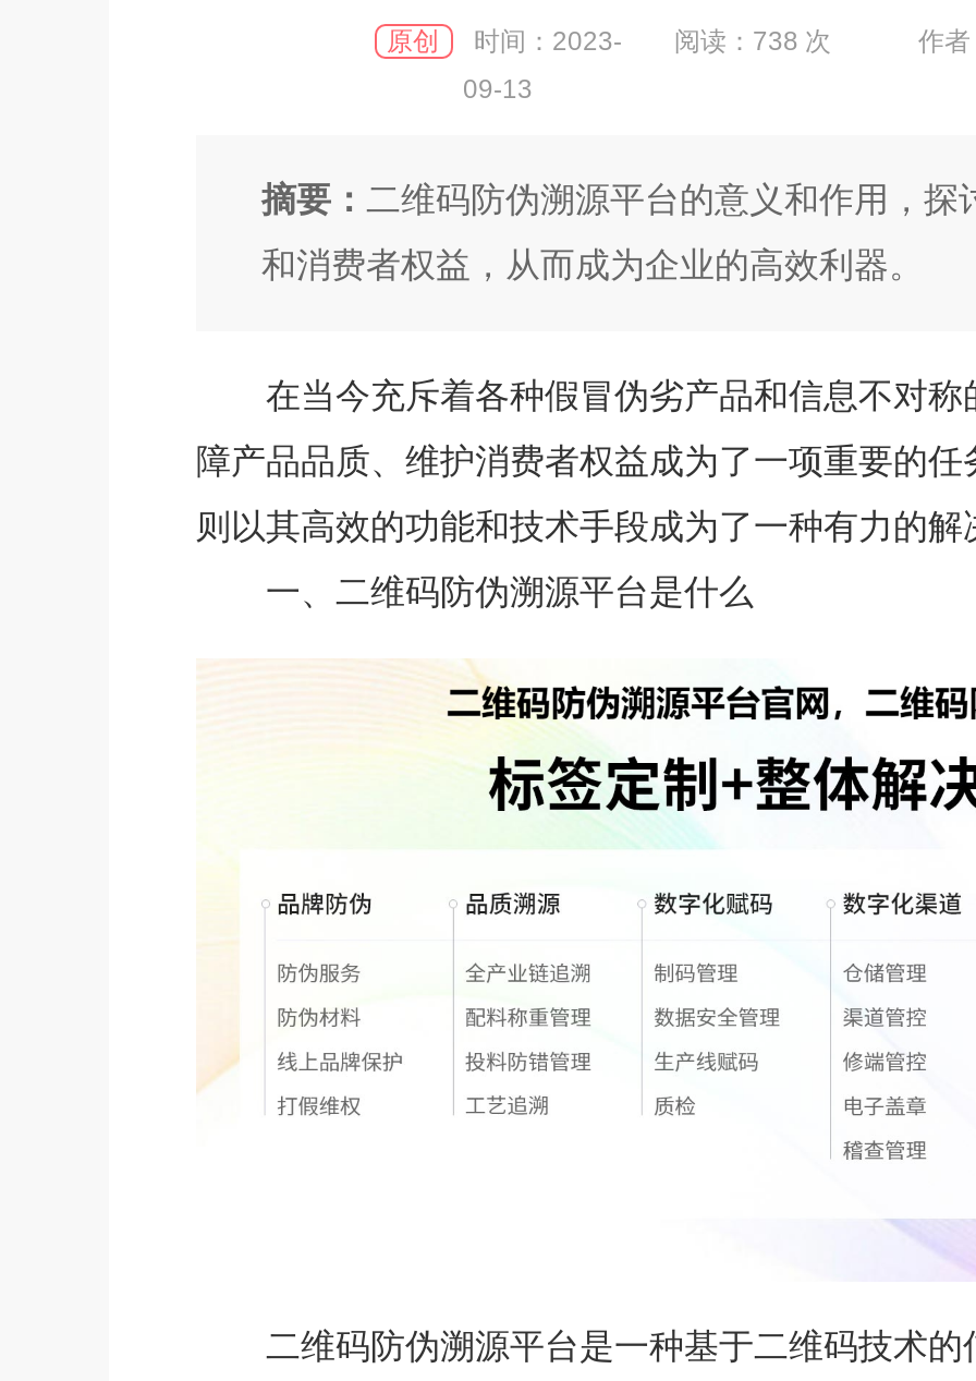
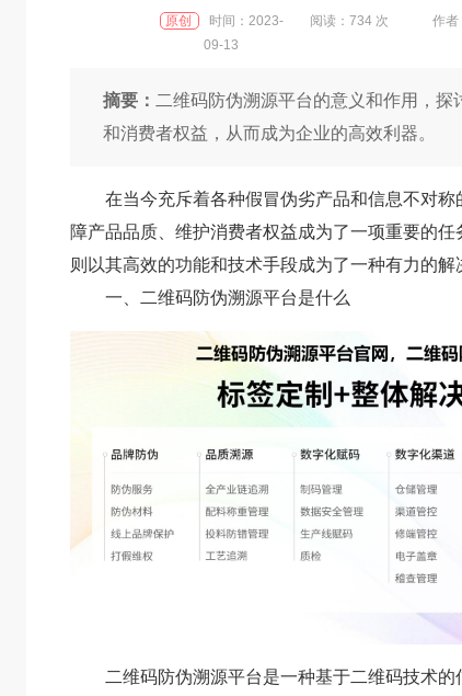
[387,26,831,57] 原创 时间：2023- 阅读：738 次 -> [166,13,389,28] 原创 时间：2023- 阅读：734 次

